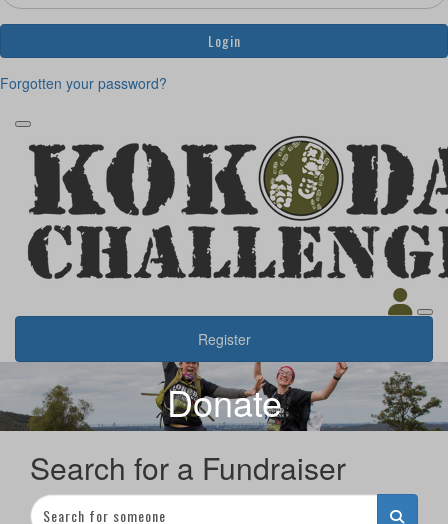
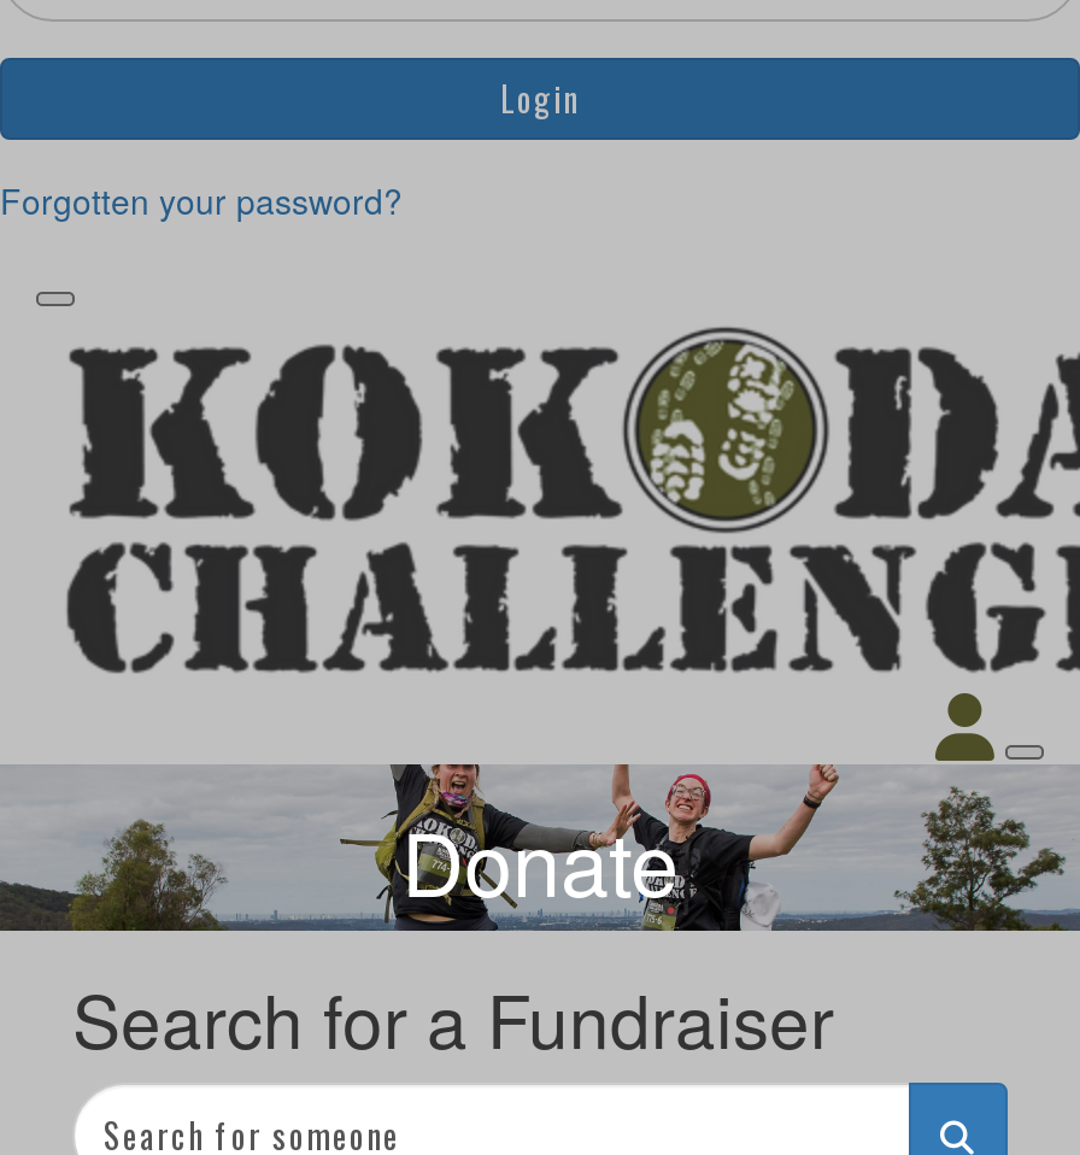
[197,328,250,348] Register -> none

